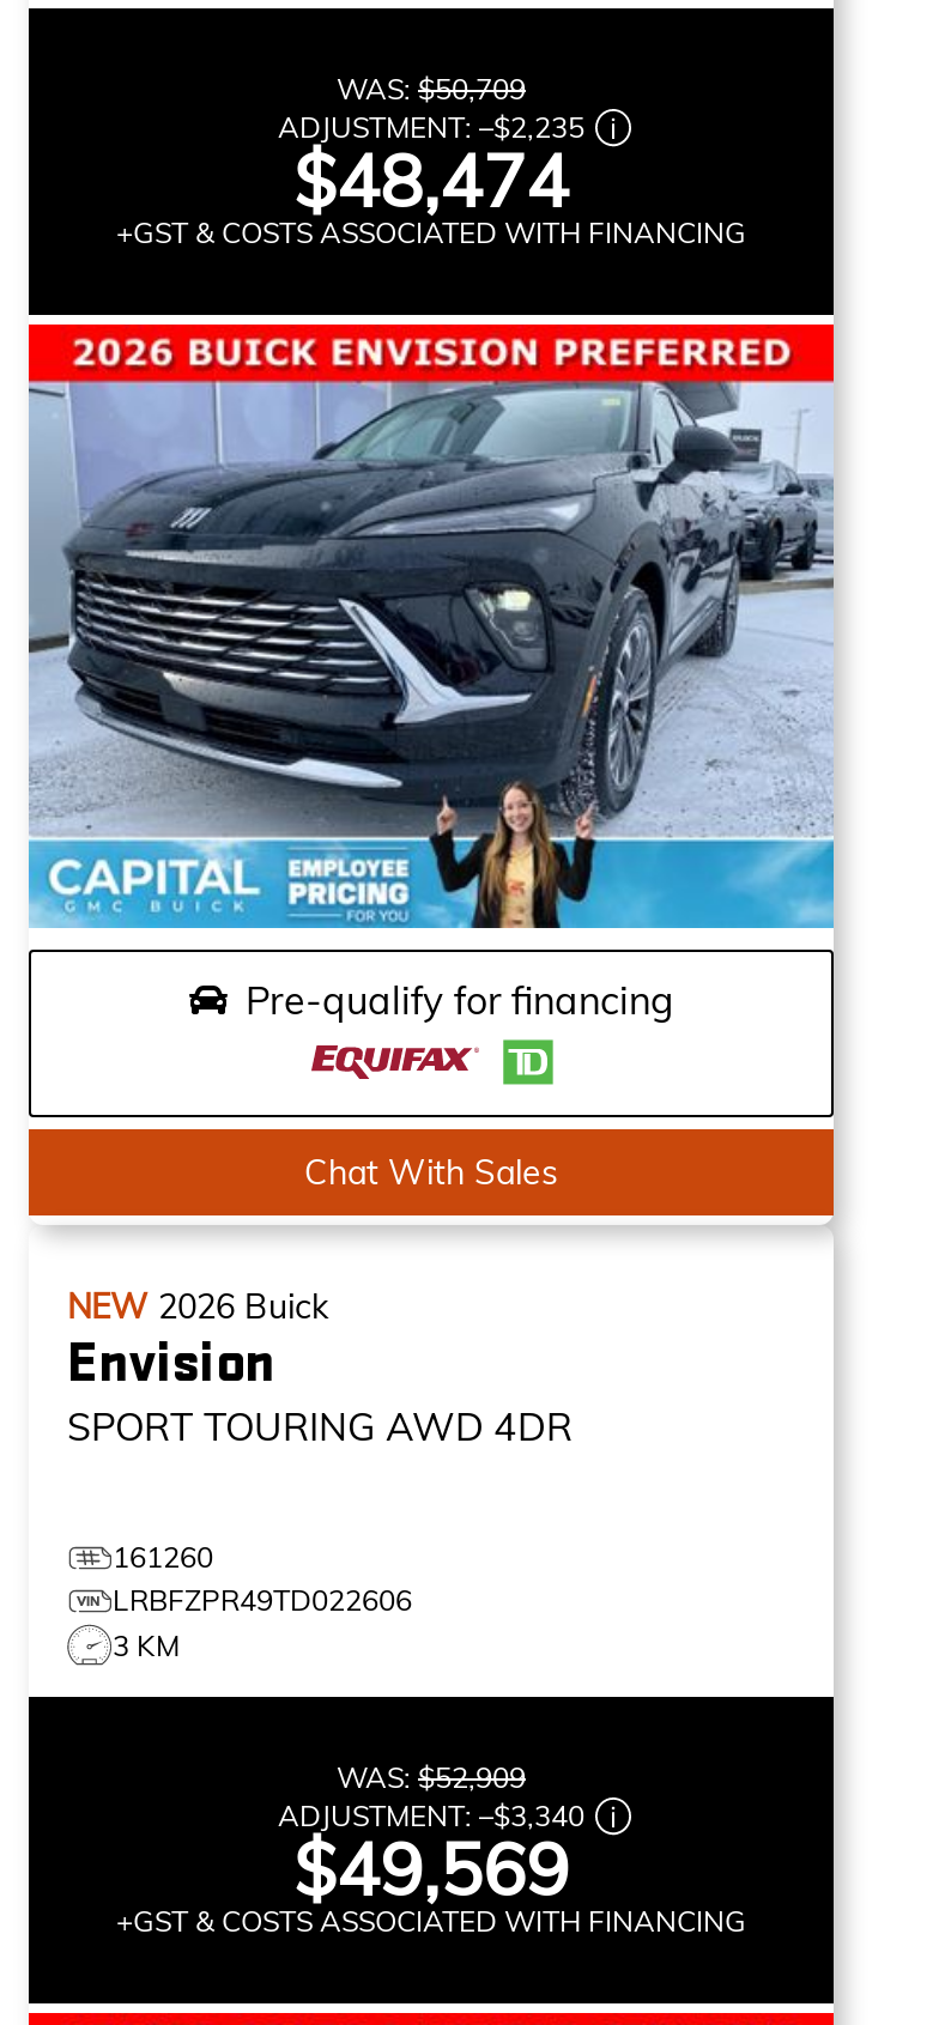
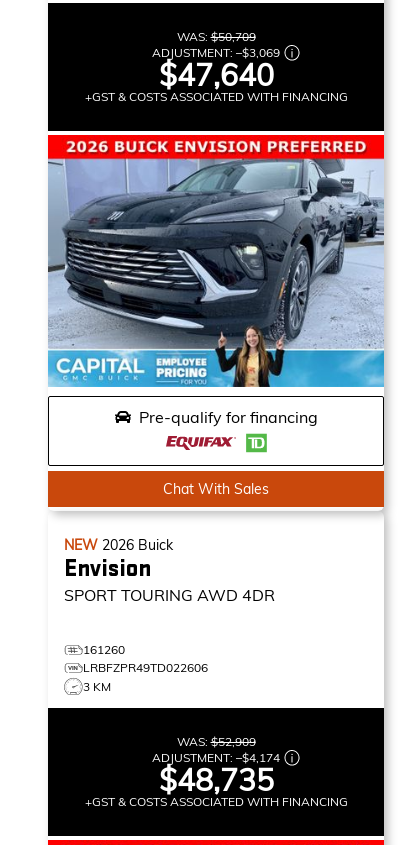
[278,109,584,145] ADJUSTMENT: –$2,235 -> [152,45,280,60] ADJUSTMENT: –$3,069
[293,135,569,226] $48,474 -> [158,56,273,94] $47,640
[278,1797,584,1833] ADJUSTMENT: –$3,340 -> [152,750,280,765] ADJUSTMENT: –$4,174
[293,1824,569,1915] $49,569 -> [158,761,273,799] $48,735

